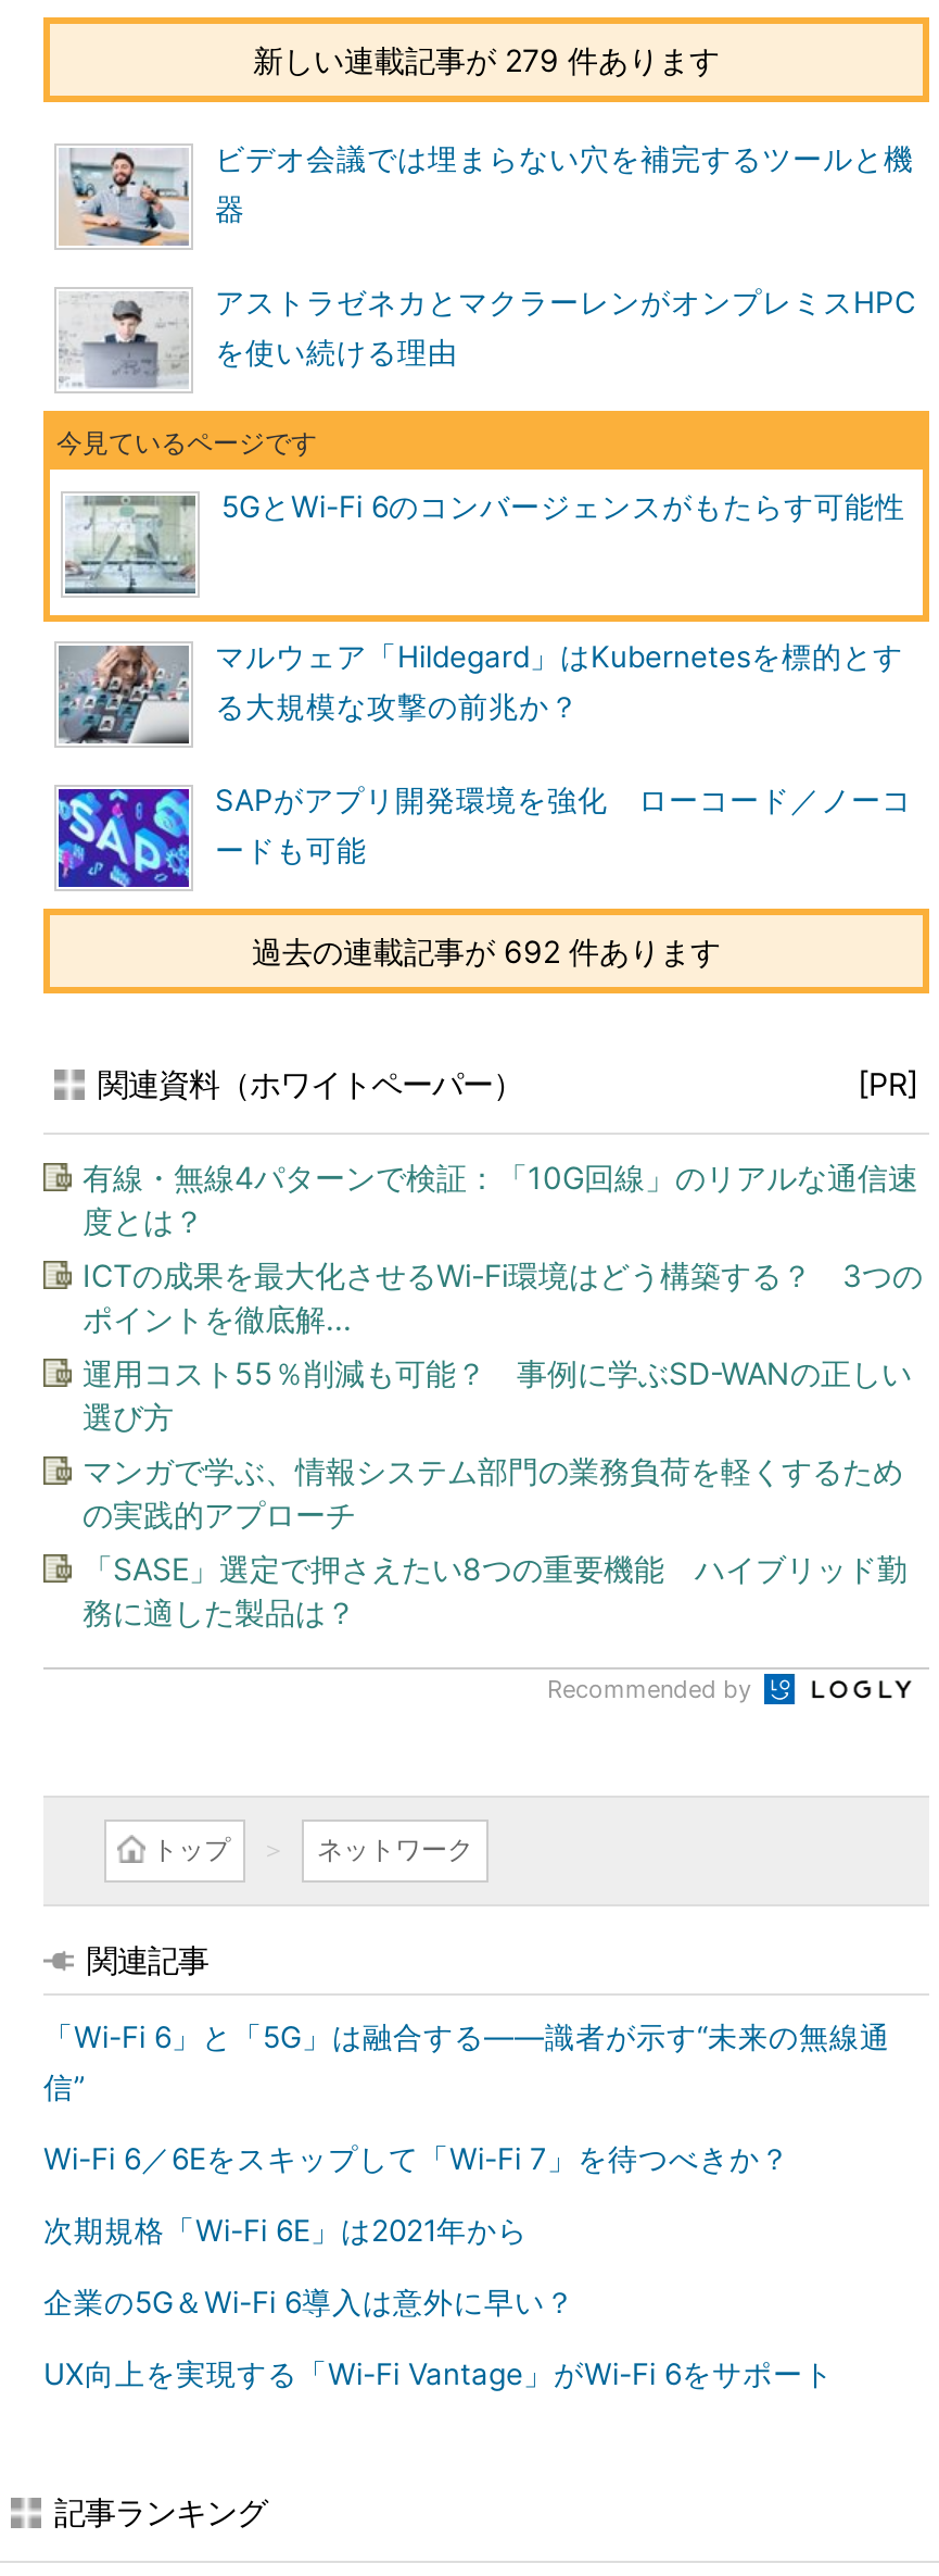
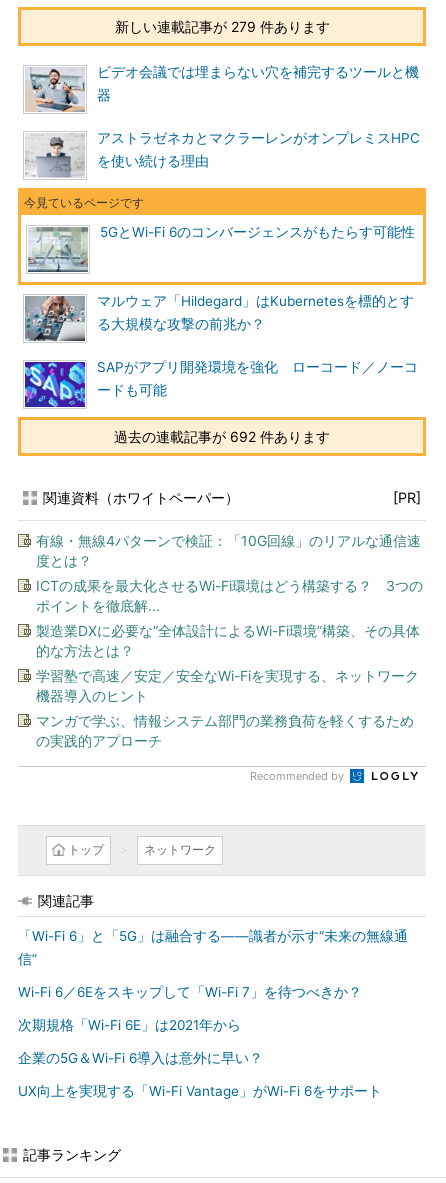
[83,1354,912,1435] 運用コスト55％削減も可能？ 事例に学ぶSD-WANの正しい | 選び方 -> [36,622,420,704] 製造業DXに必要な“全体設計によるWi-Fi環境”構築、その具体 | 的な方法とは？ | 学習塾で高速／安定／安全なWi-Fiを実現する、ネットワーク | 機器導入のヒント
moved [83,1452,903,1533] -> [36,712,414,749]: マンガで学ぶ、情報システム部門の業務負荷を軽くするため | の実践的アプローチ
[83,1550,908,1630] 「SASE」選定で押さえたい8つの重要機能 ハイブリッド勤 | 務に適した製品は？ -> none

